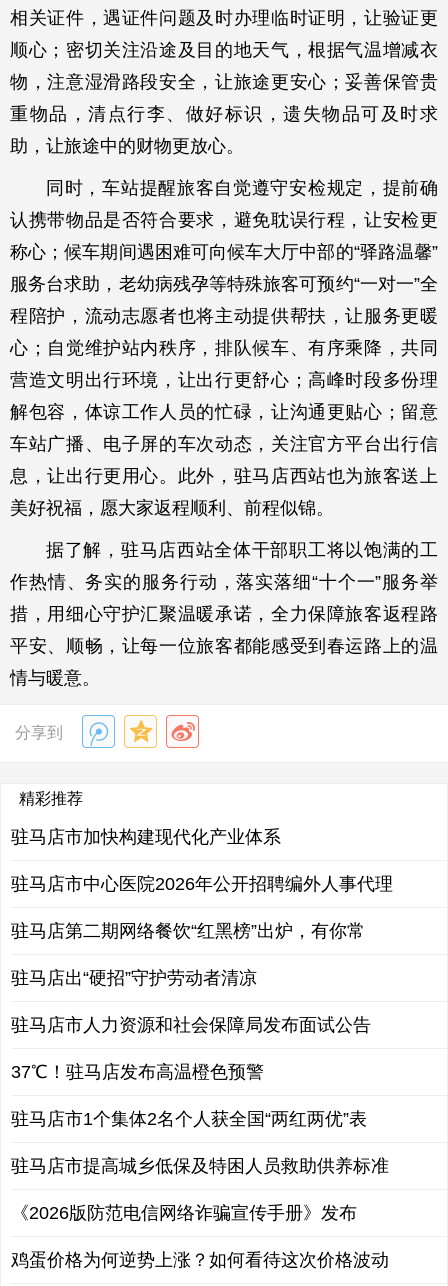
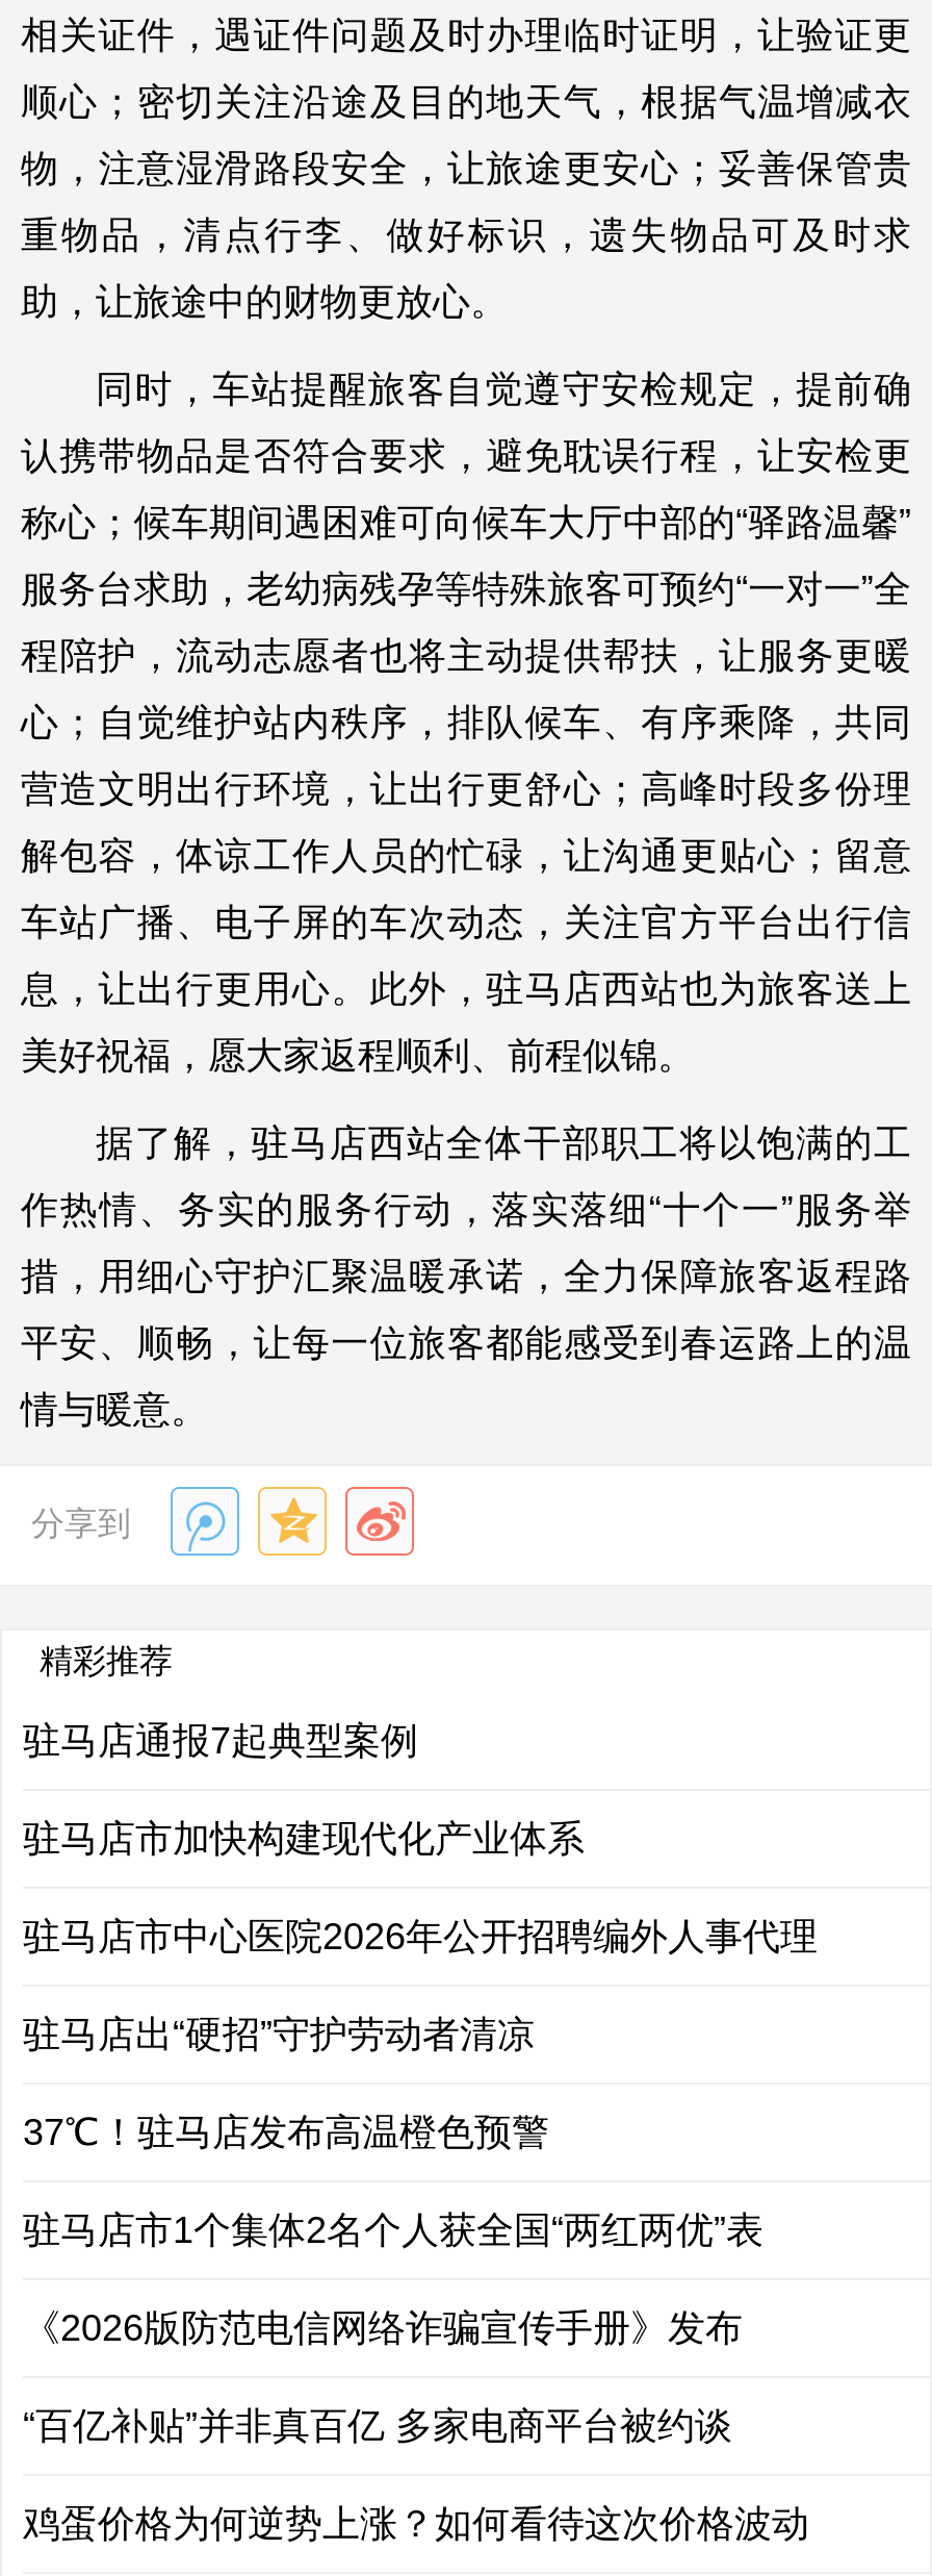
none -> [23,1720,418,1762] 驻马店通报7起典型案例
moved [11,827,393,894] -> [23,1818,818,1958]: 驻马店市加快构建现代化产业体系 | 驻马店市中心医院2026年公开招聘编外人事代理
[11,921,365,941] 驻马店第二期网络餐饮“红黑榜”出炉，有你常 -> none
[11,1015,371,1035] 驻马店市人力资源和社会保障局发布面试公告 -> none
[11,1156,389,1176] 驻马店市提高城乡低保及特困人员救助供养标准 -> none
moved [11,1203,357,1223] -> [23,2307,743,2349]: 《2026版防范电信网络诈骗宣传手册》发布
none -> [23,2405,732,2447] “百亿补贴”并非真百亿 多家电商平台被约谈

